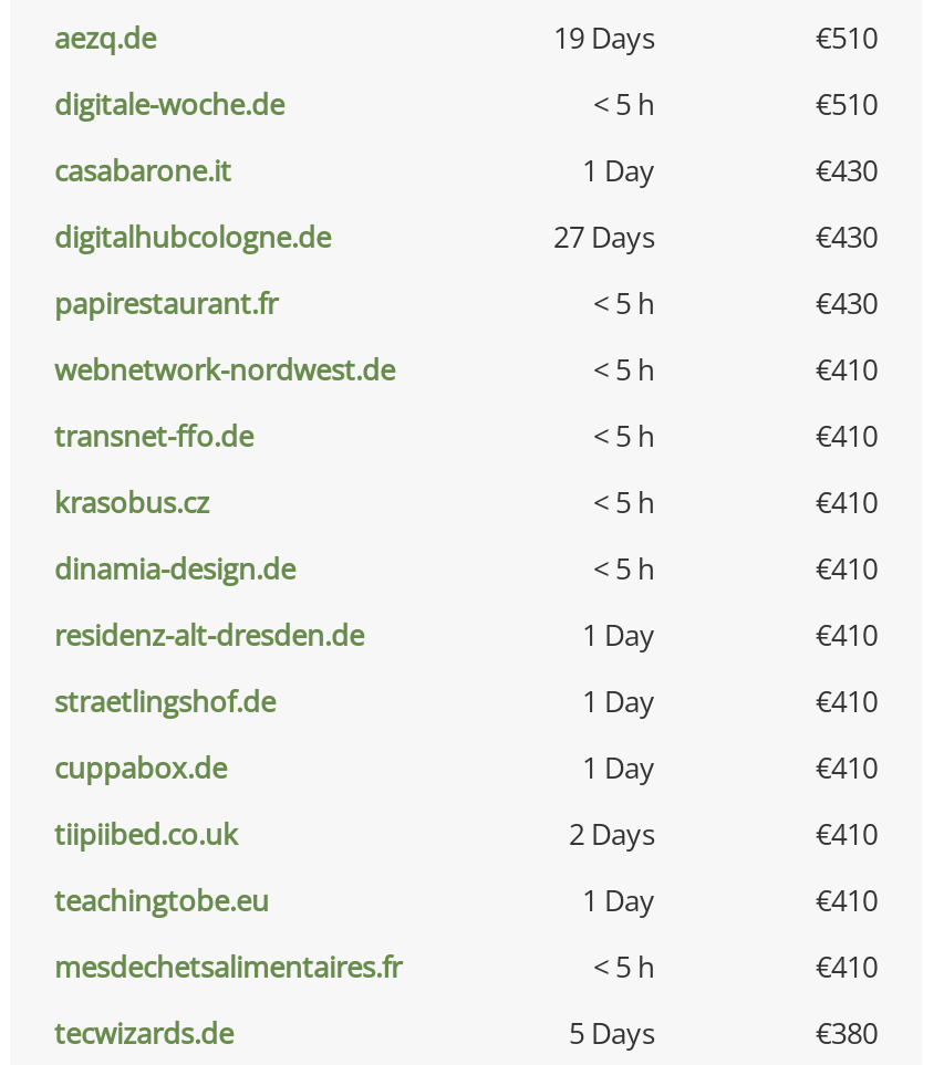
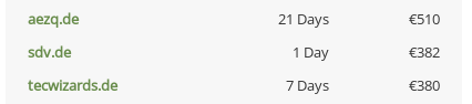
[553,18,655,58] 19 Days -> [278,9,329,29] 21 Days
[54,84,878,190] digitale-woche.de | < 5 h | €510 | casabarone.it -> [28,42,71,62] sdv.de
[54,150,878,986] €430 | digitalhubcologne.de | 27 Days | €430 | papirestaurant.fr | < 5 h | €430 | webnetwork-nordwest.de | < 5 h | €410 | transnet-ffo.de | < 5 h | €410 | krasobus.cz | < 5 h | €410 | dinamia-design.de | < 5 h | €410 | residenz-alt-dresden.de | 1 Day | €410 | straetlingshof.de | 1 Day | €410 | cuppabox.de | 1 Day | €410 | tiipiibed.co.uk | 2 Days | €410 | teachingtobe.eu | 1 Day | €410 | mesdechetsalimentaires.fr | < 5 h | €410 -> [409,42,440,62] €382
[569,1013,655,1053] 5 Days -> [285,75,329,95] 7 Days

